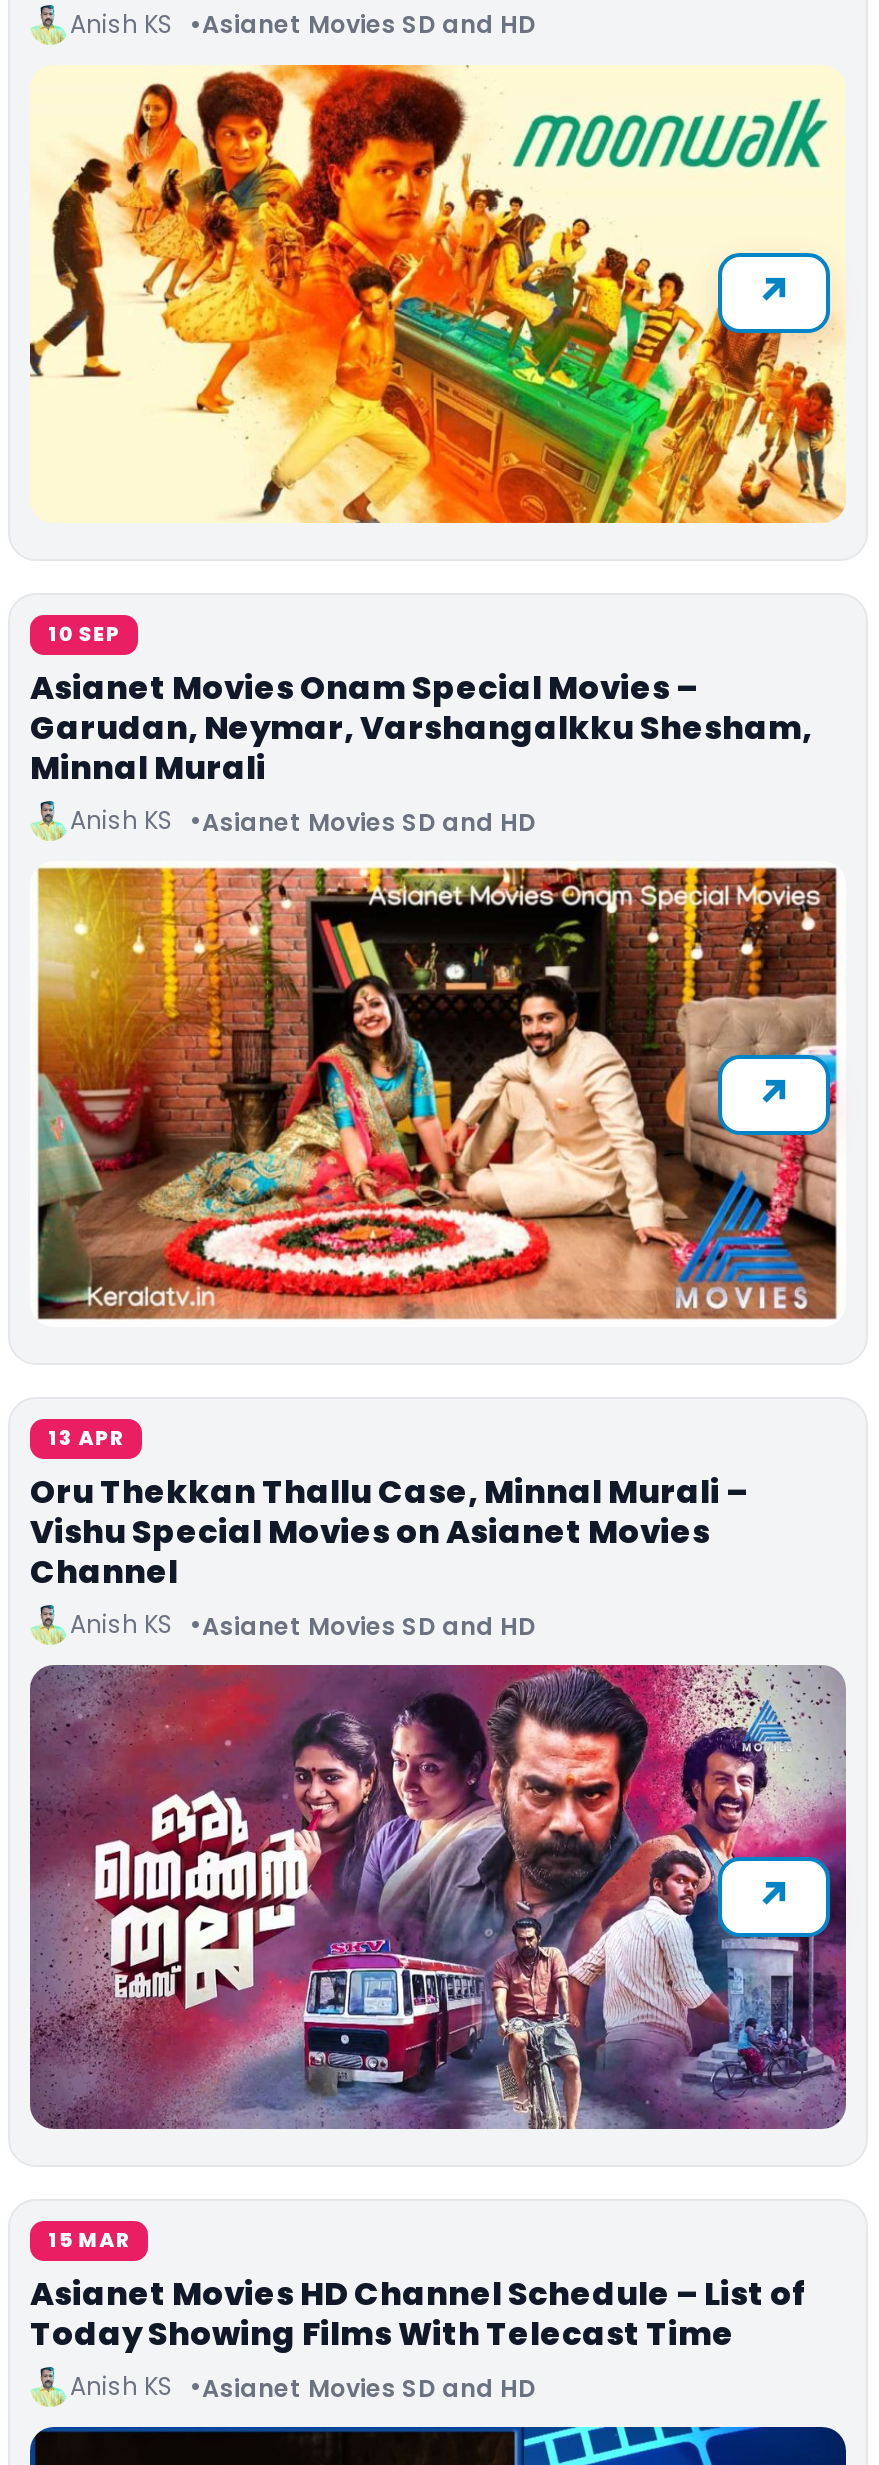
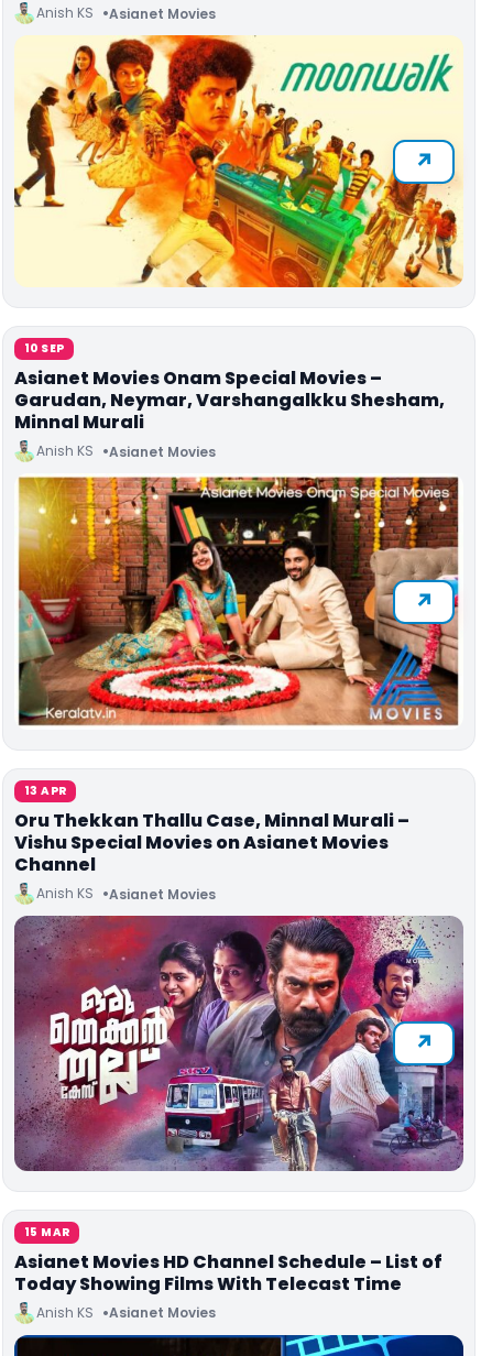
[202,7,536,41] Asianet Movies SD and HD -> [109,4,216,23] Asianet Movies
[202,804,536,838] Asianet Movies SD and HD -> [109,442,216,461] Asianet Movies
[202,1608,536,1642] Asianet Movies SD and HD -> [109,885,216,903] Asianet Movies
[202,2370,536,2404] Asianet Movies SD and HD -> [109,1303,216,1322] Asianet Movies

